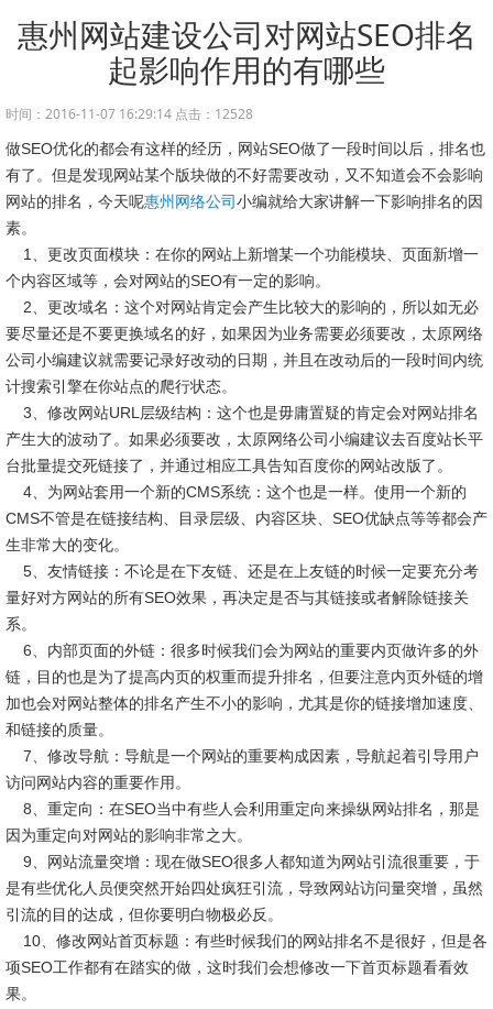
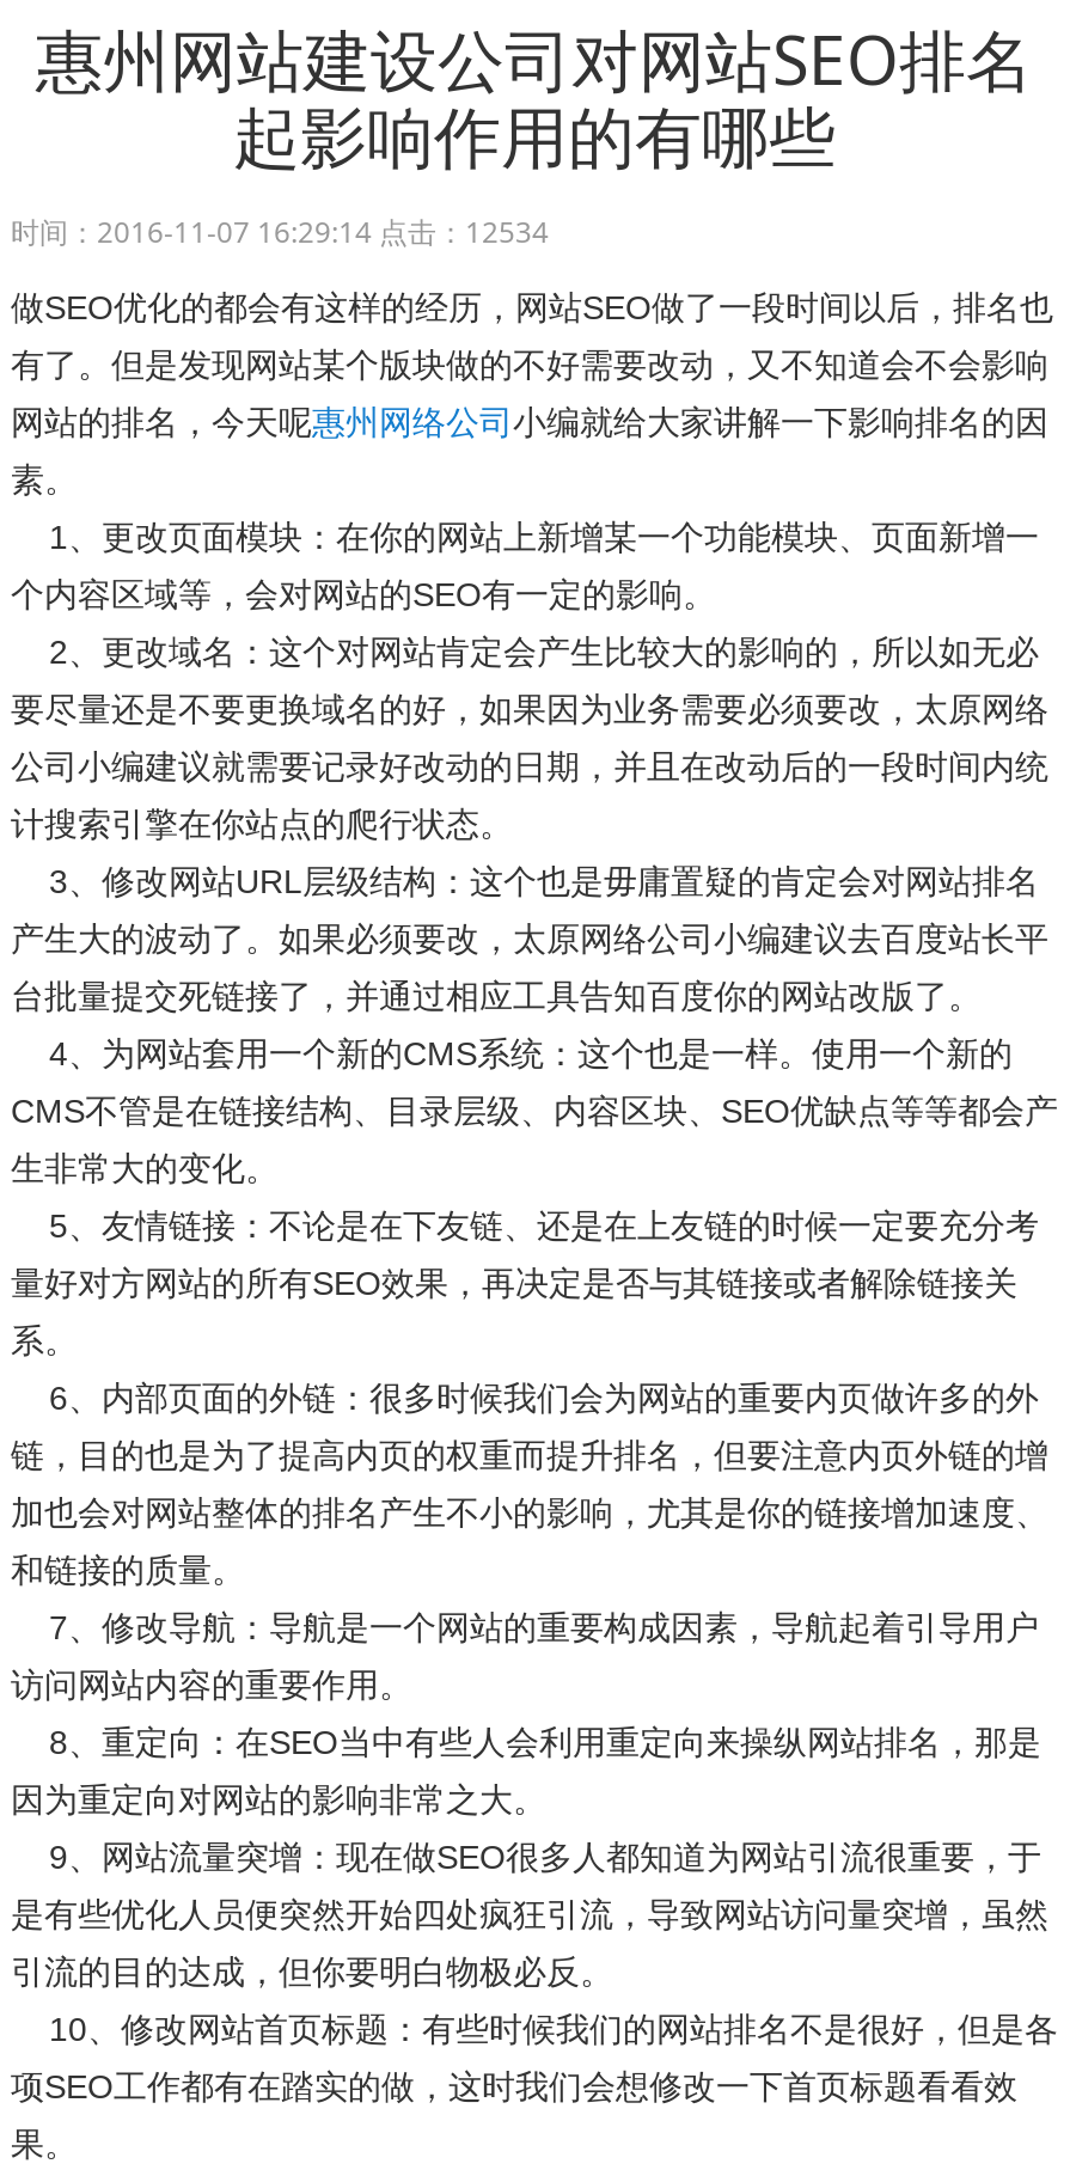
[6,105,253,123] 时间：2016-11-07 16:29:14 点击：12528 -> [11,212,549,252] 时间：2016-11-07 16:29:14 点击：12534

